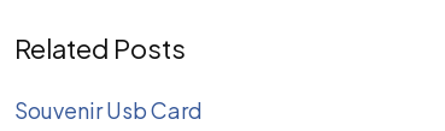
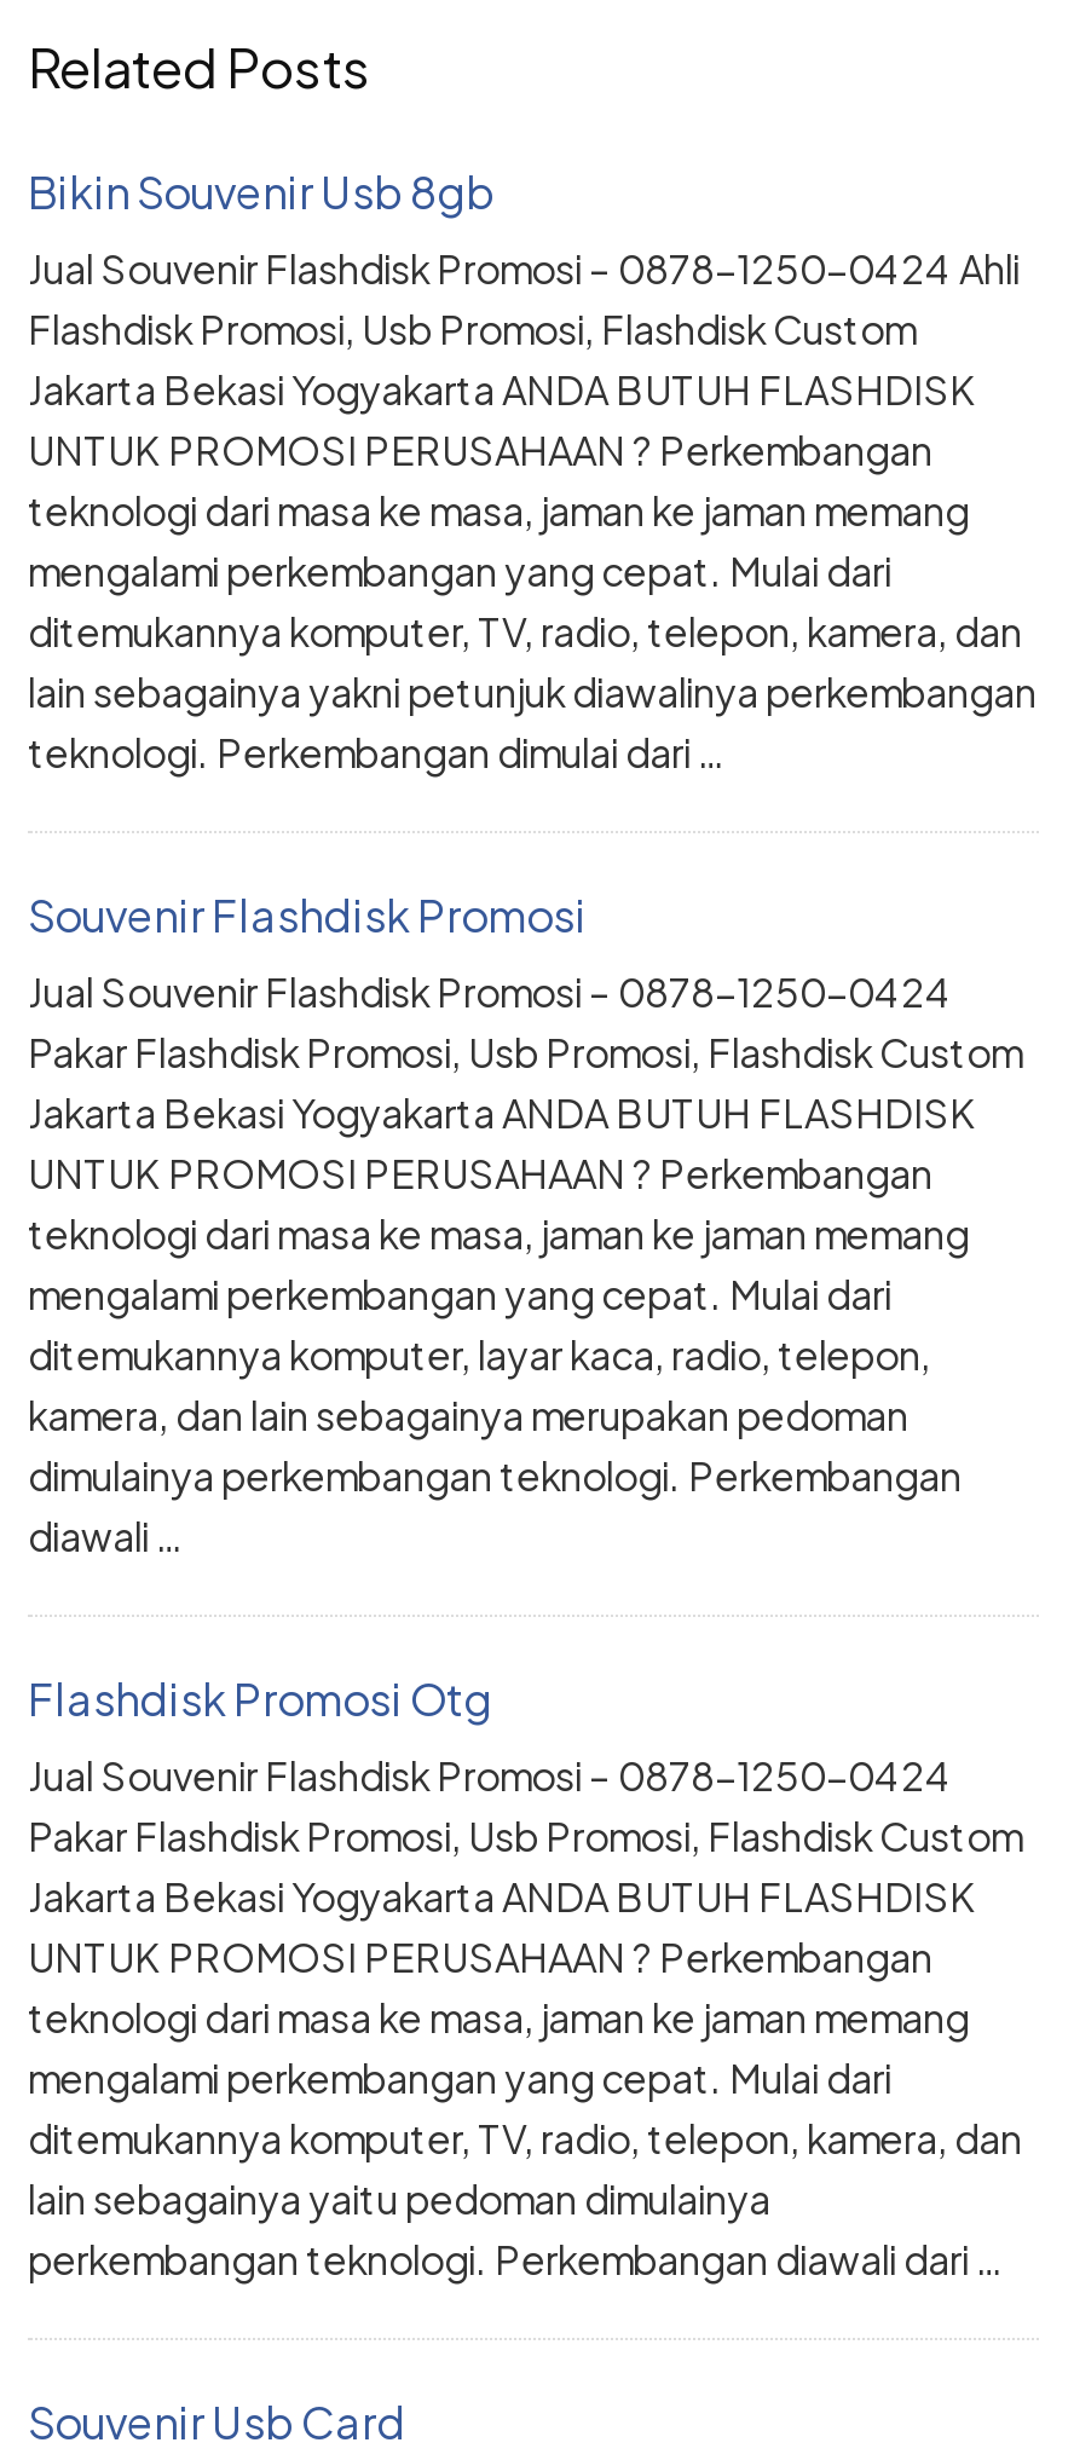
none -> [28,163,1037,2285] Bikin Souvenir Usb 8gb | Jual Souvenir Flashdisk Promosi – 0878-1250-0424 Ahli | Flashdisk Promosi, Usb Promosi, Flashdisk Custom | Jakarta Bekasi Yogyakarta ANDA BUTUH FLASHDISK | UNTUK PROMOSI PERUSAHAAN ? Perkembangan | teknologi dari masa ke masa, jaman ke jaman memang | mengalami perkembangan yang cepat. Mulai dari | ditemukannya komputer, TV, radio, telepon, kamera, dan | lain sebagainya yakni petunjuk diawalinya perkembangan | teknologi. Perkembangan dimulai dari … | Souvenir Flashdisk Promosi | Jual Souvenir Flashdisk Promosi – 0878-1250-0424 | Pakar Flashdisk Promosi, Usb Promosi, Flashdisk Custom | Jakarta Bekasi Yogyakarta ANDA BUTUH FLASHDISK | UNTUK PROMOSI PERUSAHAAN ? Perkembangan | teknologi dari masa ke masa, jaman ke jaman memang | mengalami perkembangan yang cepat. Mulai dari | ditemukannya komputer, layar kaca, radio, telepon, | kamera, dan lain sebagainya merupakan pedoman | dimulainya perkembangan teknologi. Perkembangan | diawali … | Flashdisk Promosi Otg | Jual Souvenir Flashdisk Promosi – 0878-1250-0424 | Pakar Flashdisk Promosi, Usb Promosi, Flashdisk Custom | Jakarta Bekasi Yogyakarta ANDA BUTUH FLASHDISK | UNTUK PROMOSI PERUSAHAAN ? Perkembangan | teknologi dari masa ke masa, jaman ke jaman memang | mengalami perkembangan yang cepat. Mulai dari | ditemukannya komputer, TV, radio, telepon, kamera, dan | lain sebagainya yaitu pedoman dimulainya | perkembangan teknologi. Perkembangan diawali dari …

